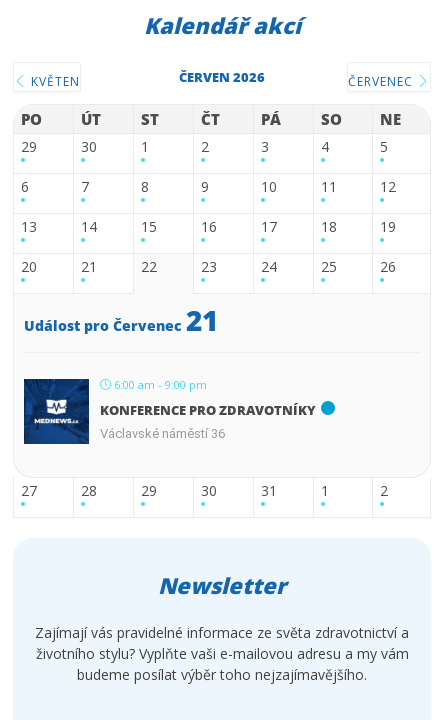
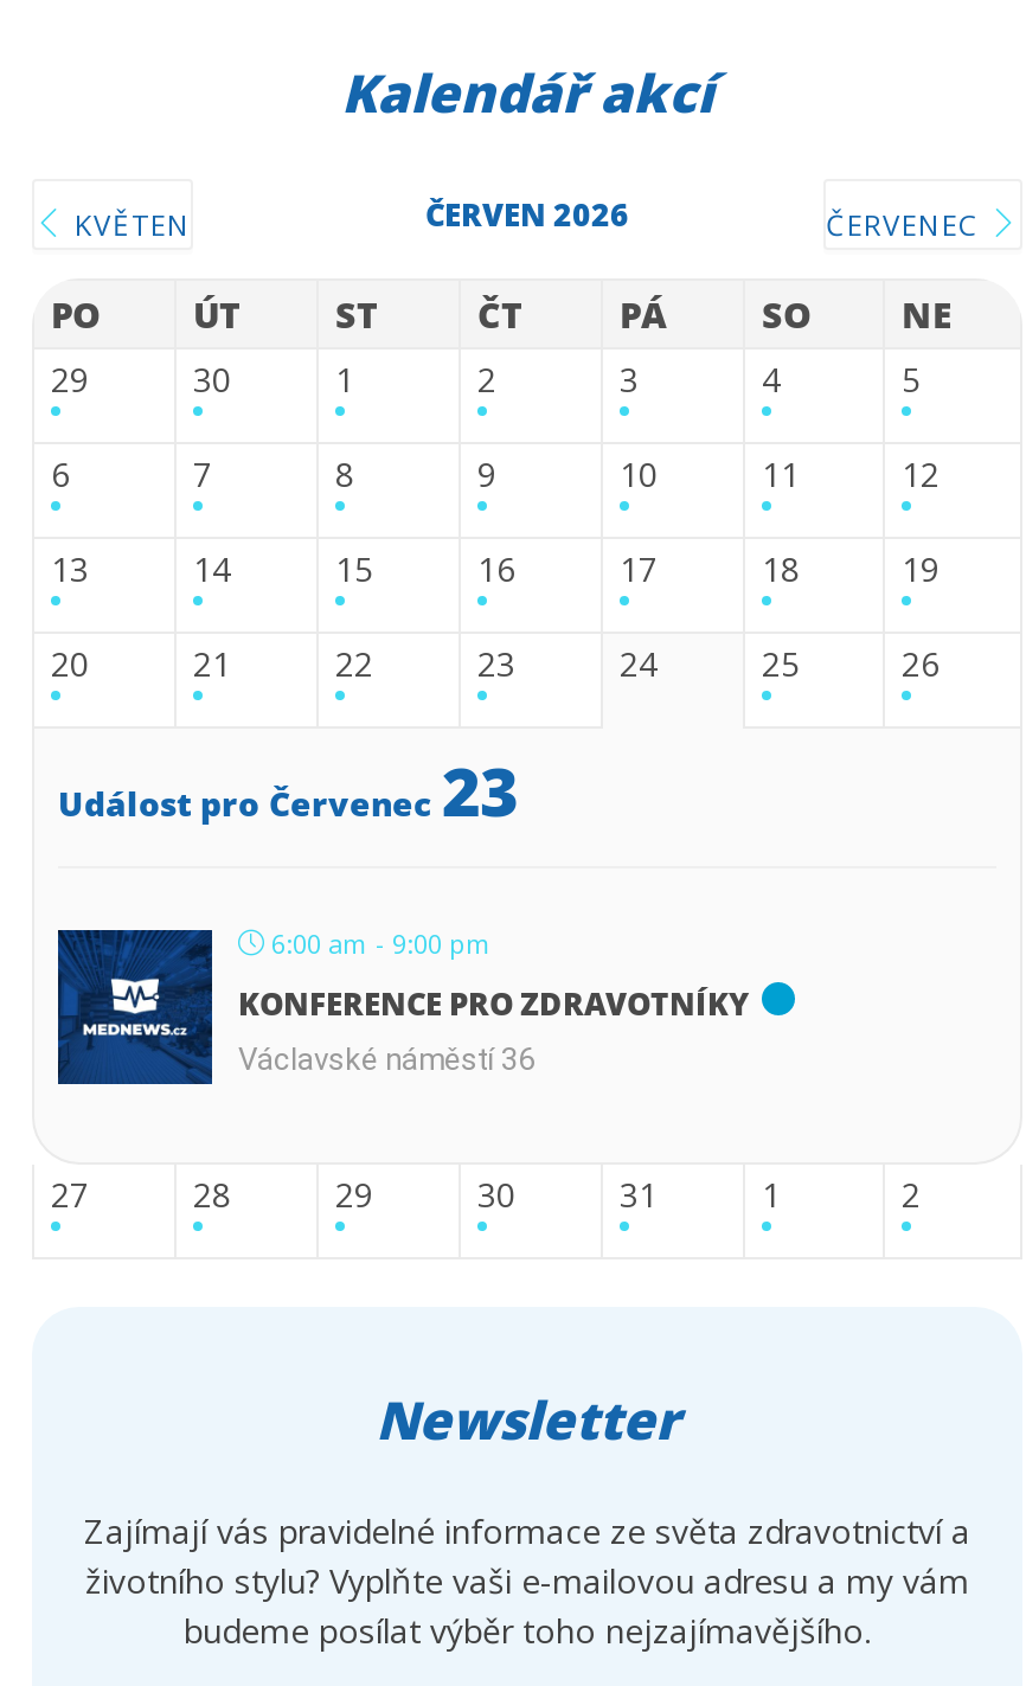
[24,301,218,339] Událost pro Červenec 21 -> [58,745,518,835] Událost pro Červenec 23

